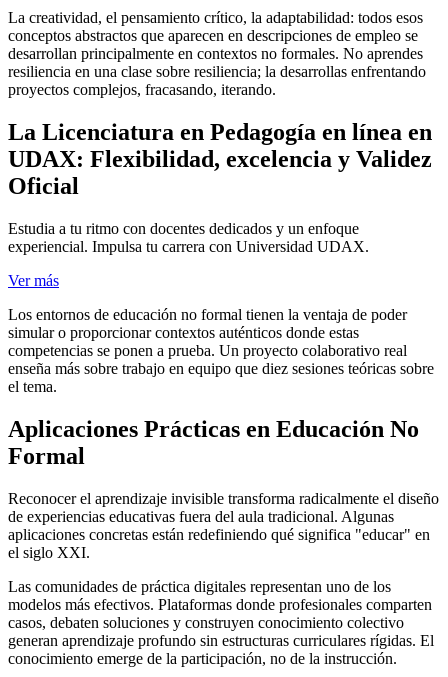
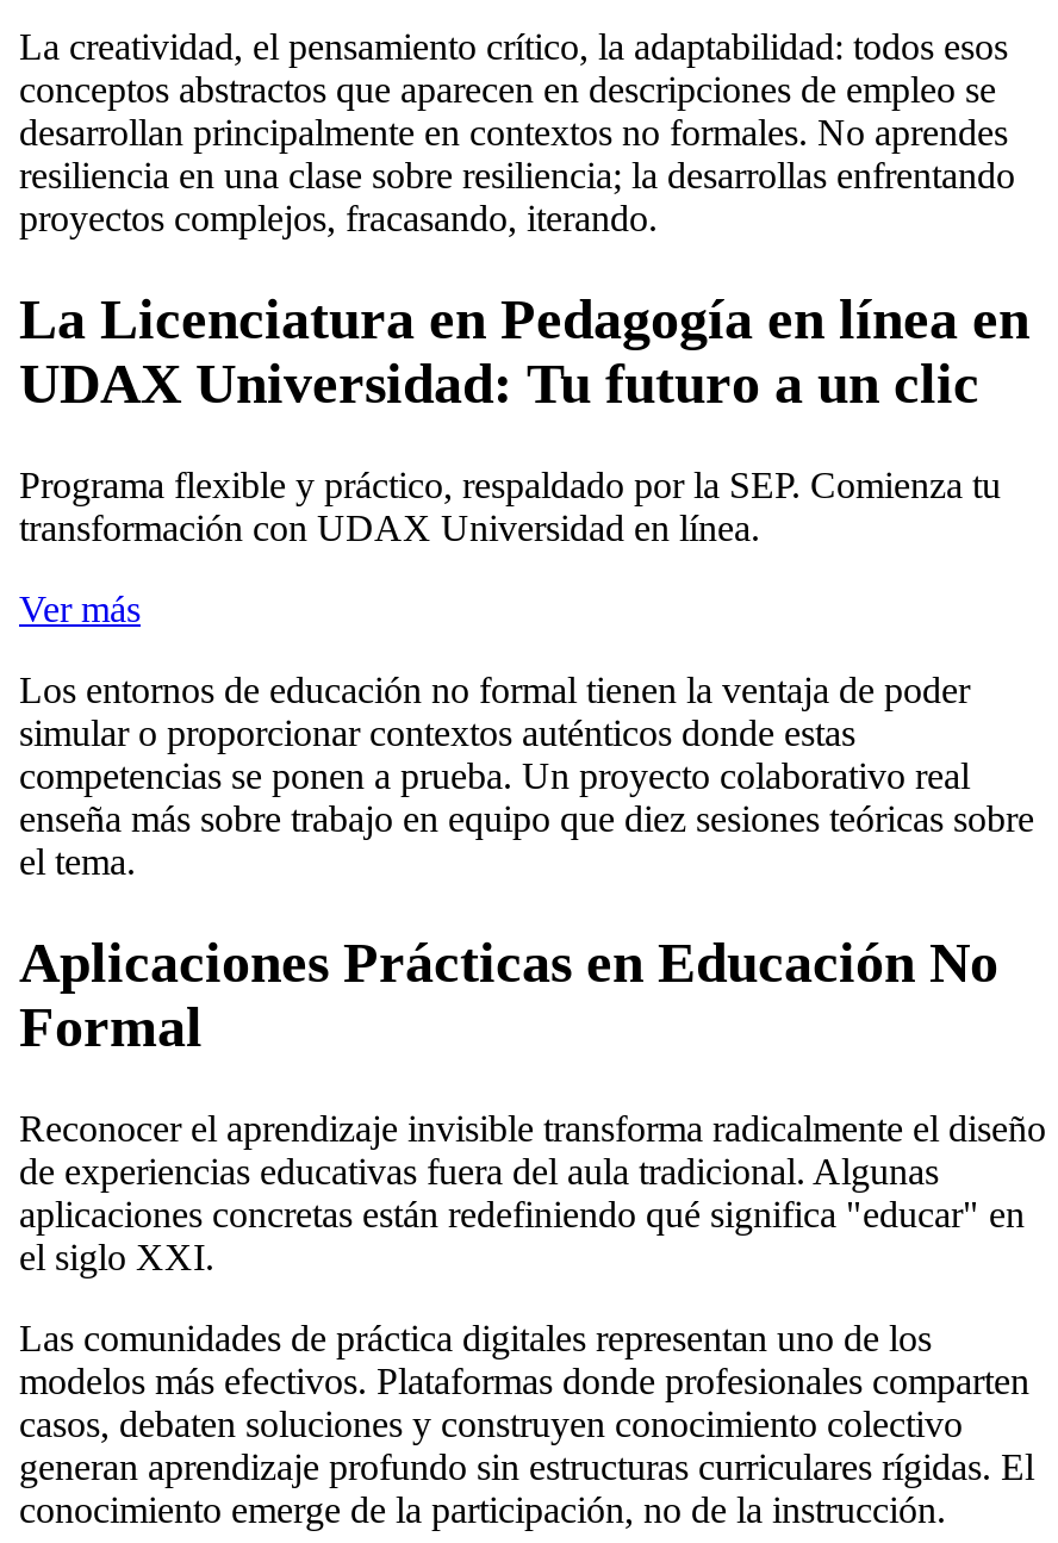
[8,146,432,199] UDAX: Flexibilidad, excelencia y Validez | Oficial -> [19,354,979,416] UDAX Universidad: Tu futuro a un clic
[8,220,369,255] Estudia a tu ritmo con docentes dedicados y un enfoque | experiencial. Impulsa tu carrera con Universidad UDAX. -> [19,465,1001,549] Programa flexible y práctico, respaldado por la SEP. Comienza tu | transformación con UDAX Universidad en línea.

